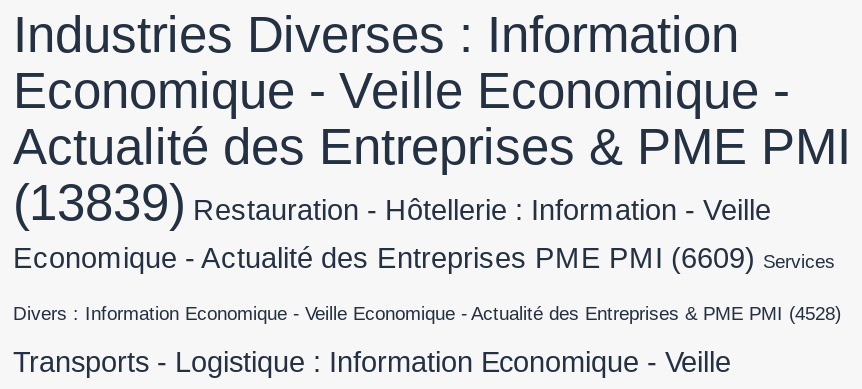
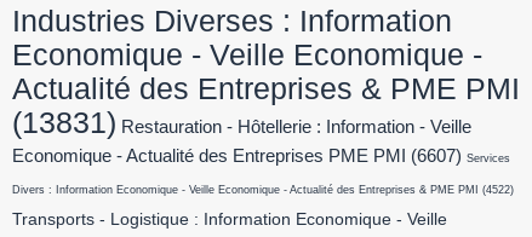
[13,175,771,231] (13839) Restauration - Hôtellerie : Information - Veille -> [12,106,471,139] (13831) Restauration - Hôtellerie : Information - Veille
[13,243,835,275] Economique - Actualité des Entreprises PME PMI (6609) Services -> [12,147,510,166] Economique - Actualité des Entreprises PME PMI (6607) Services
[13,305,841,325] Divers : Information Economique - Veille Economique - Actualité des Entreprises & PME PMI (4528) -> [12,184,514,196] Divers : Information Economique - Veille Economique - Actualité des Entreprises & PME PMI (4522)

